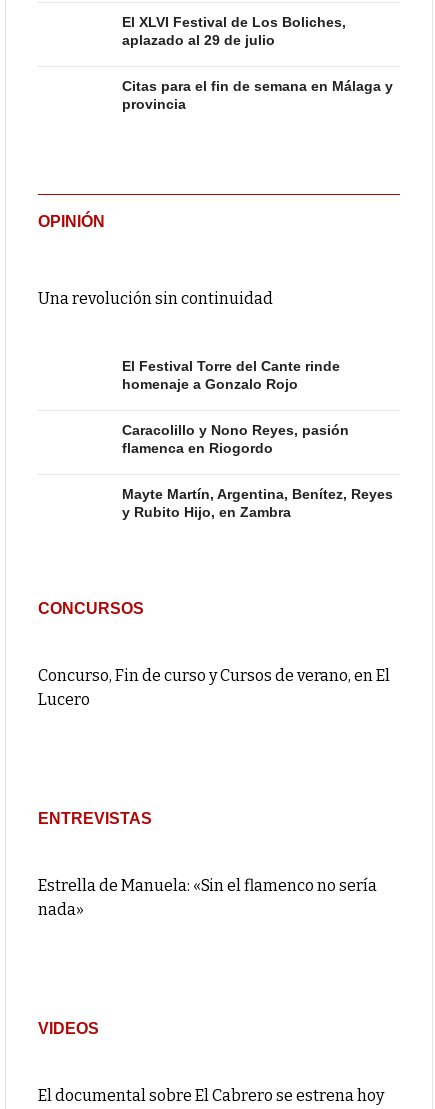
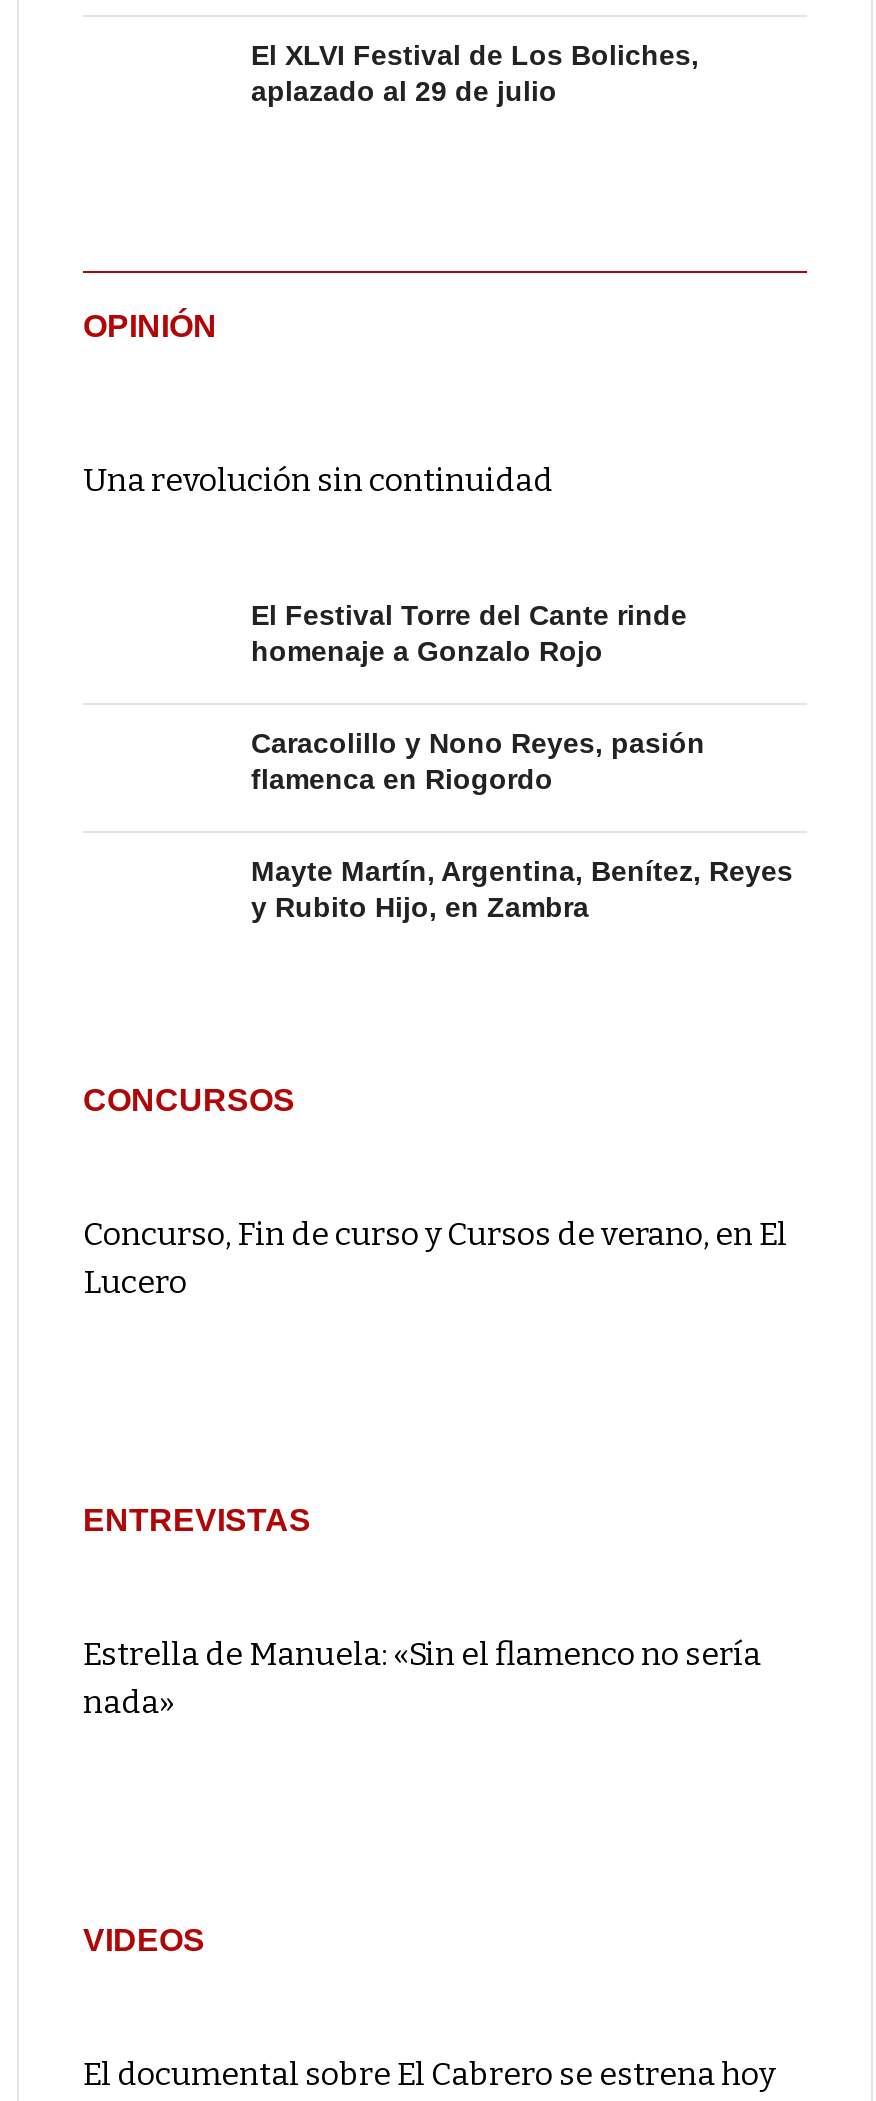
[122,78,393,112] Citas para el fin de semana en Málaga y | provincia -> none

